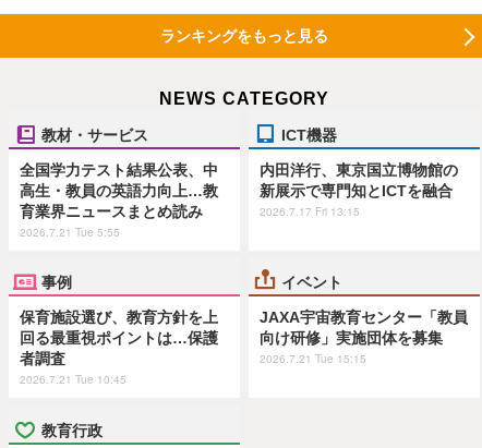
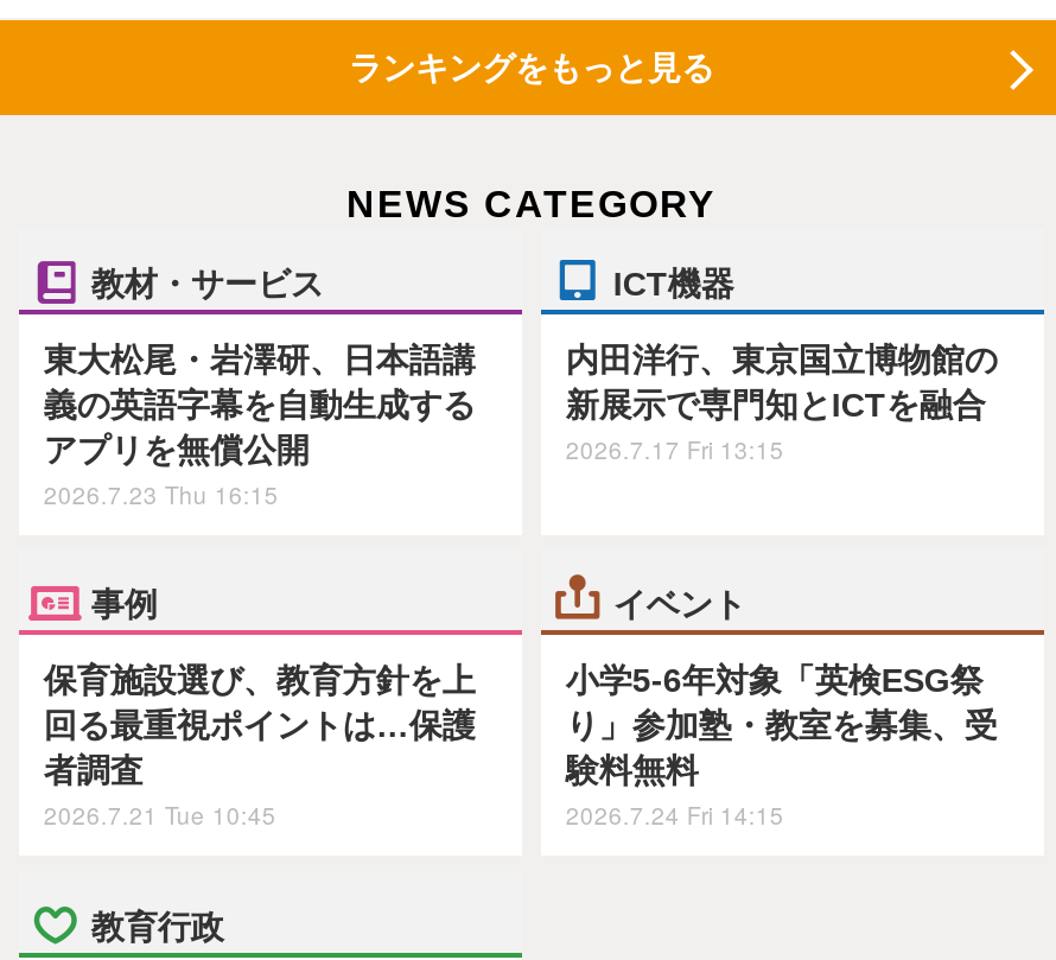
[20,161,219,240] 全国学力テスト結果公表、中 | 高生・教員の英語力向上…教 | 育業界ニュースまとめ読み | 2026.7.21 Tue 5:55 -> [44,340,476,511] 東大松尾・岩澤研、日本語講 | 義の英語字幕を自動生成する | アプリを無償公開 | 2026.7.23 Thu 16:15
[260,309,468,367] JAXA宇宙教育センター「教員 | 向け研修」実施団体を募集 | 2026.7.21 Tue 15:15 -> [566,662,998,833] 小学5-6年対象「英検ESG祭 | り」参加塾・教室を募集、受 | 験料無料 | 2026.7.24 Fri 14:15

